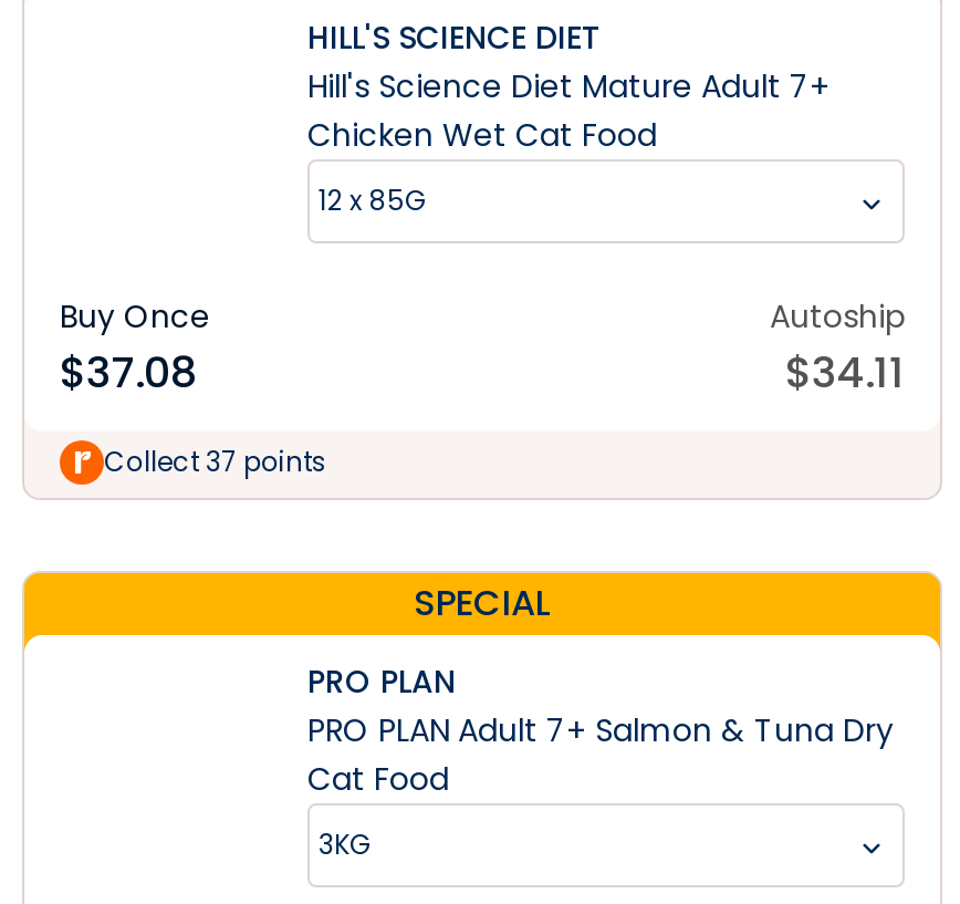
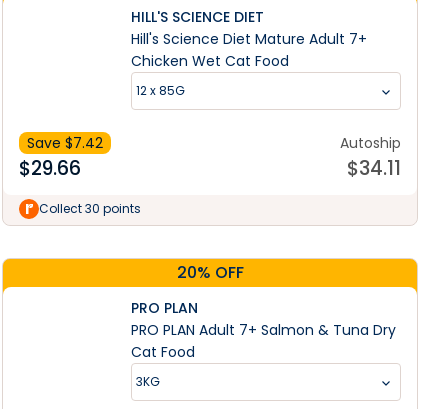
[60,294,210,403] Buy Once | $37.08 -> [19,133,103,182] Save $7.42 | $29.66
[104,443,327,480] Collect 37 points -> [39,200,141,217] Collect 30 points
[414,578,551,628] SPECIAL -> [176,261,243,284] 20% OFF

